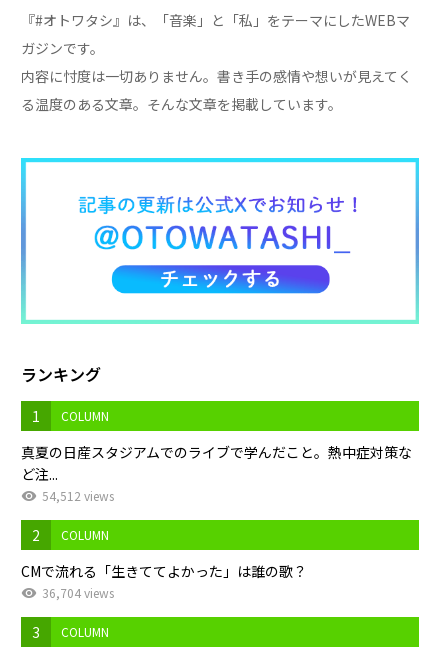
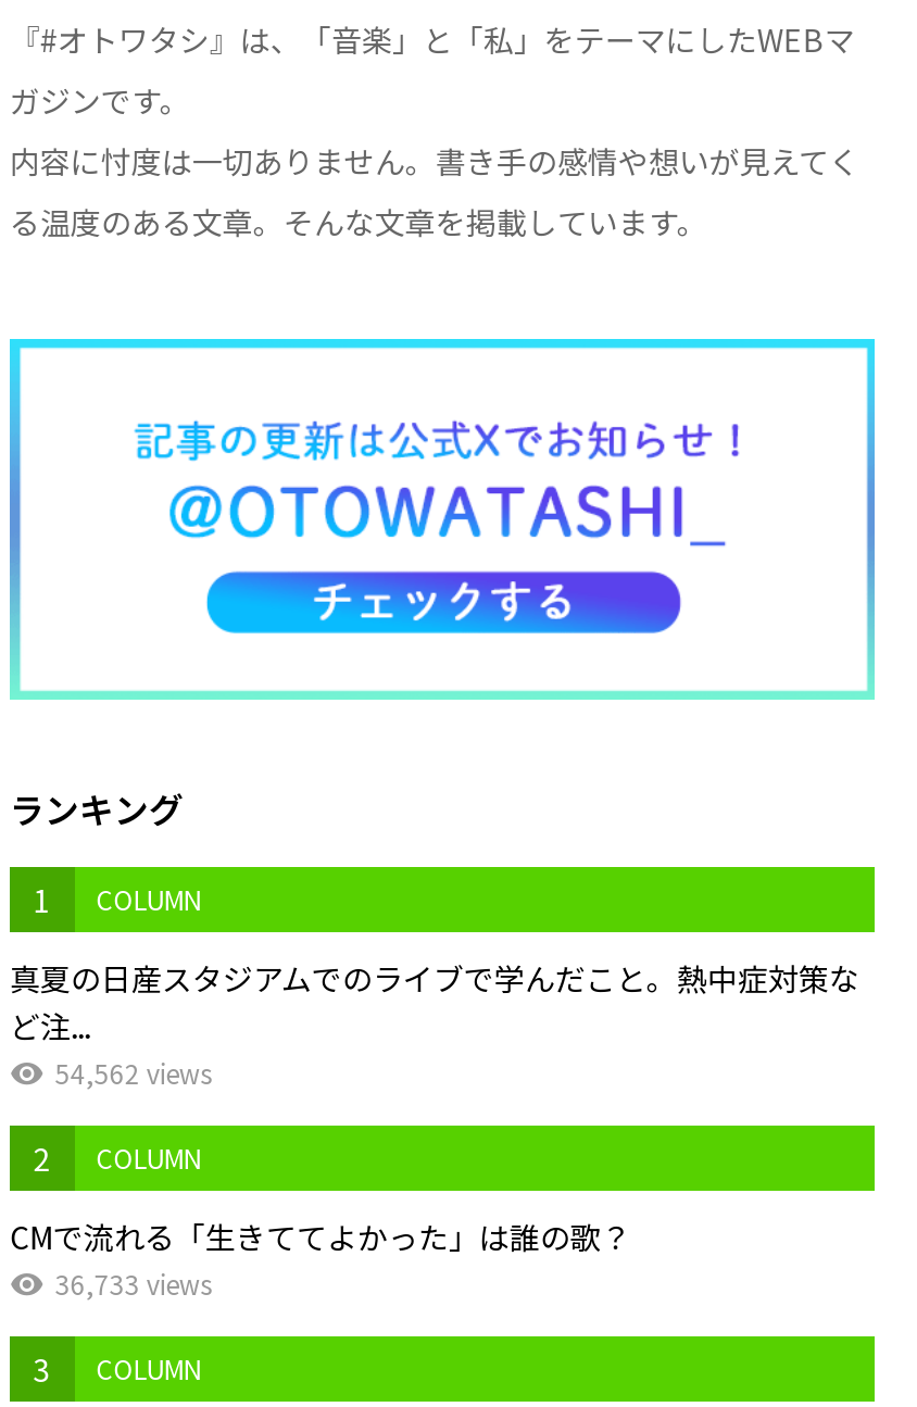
[42,487,114,504] 54,512 views -> [55,1053,212,1090] 54,562 views
[42,584,114,601] 36,704 views -> [55,1264,212,1301] 36,733 views

